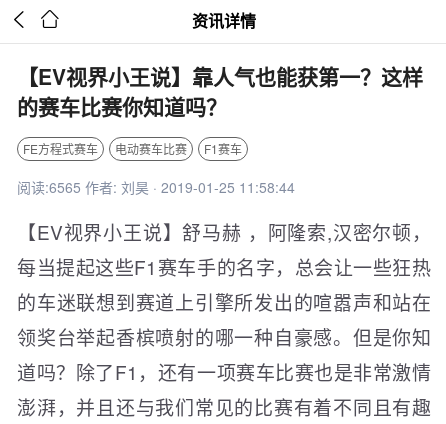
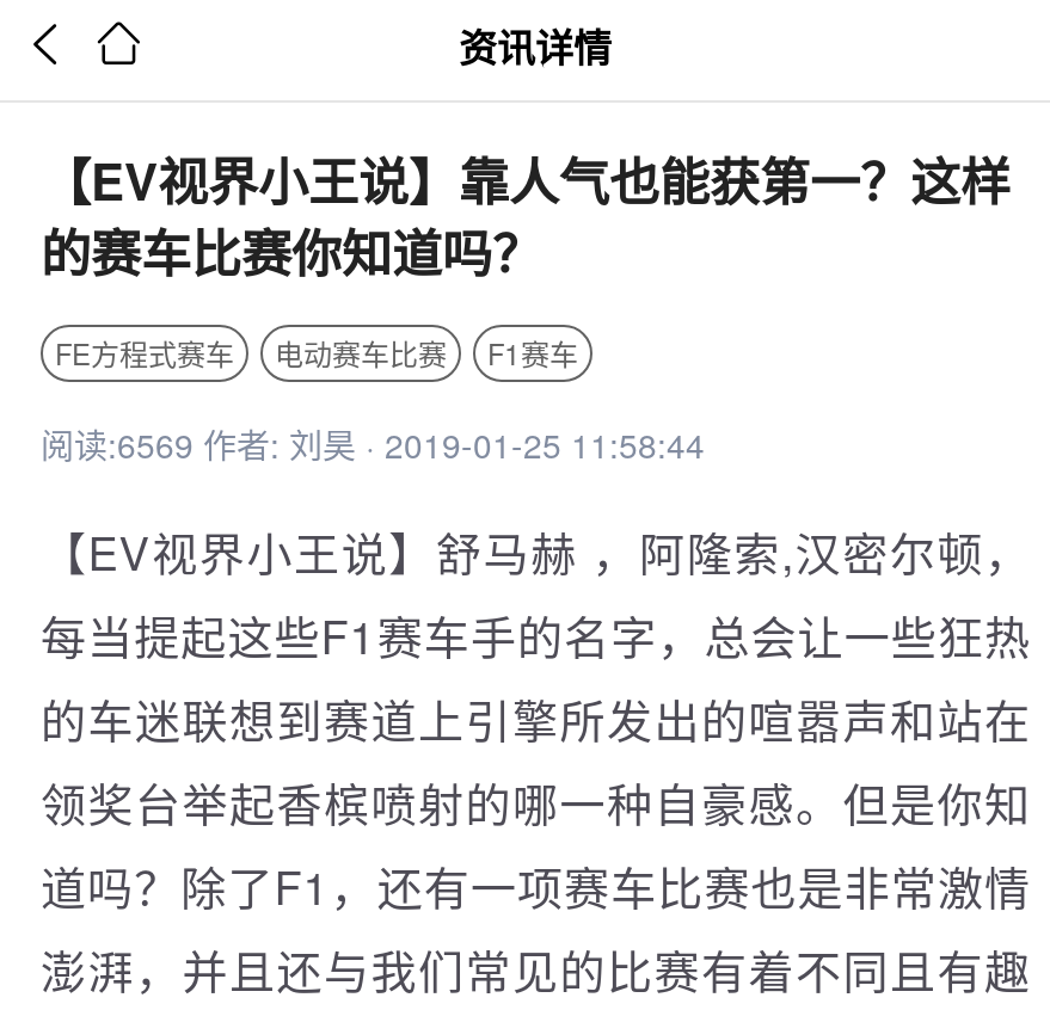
[17,177,295,197] 阅读:6565 作者: 刘昊 · 2019-01-25 11:58:44 -> [41,420,705,468] 阅读:6569 作者: 刘昊 · 2019-01-25 11:58:44

